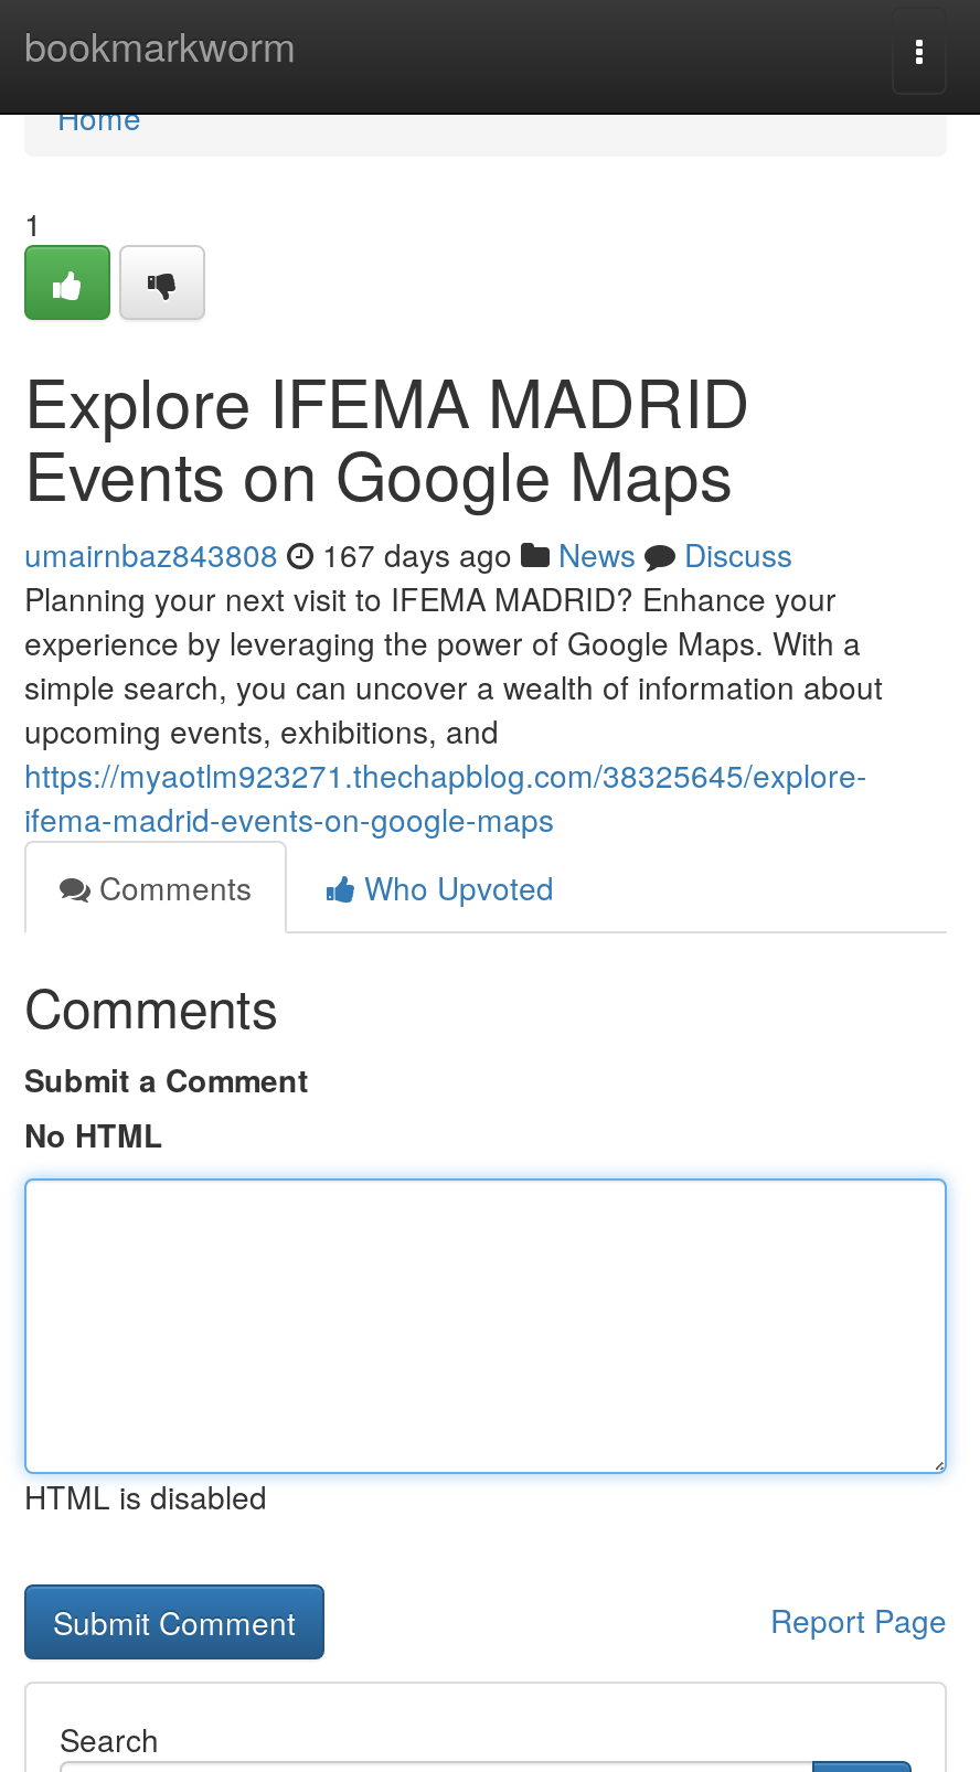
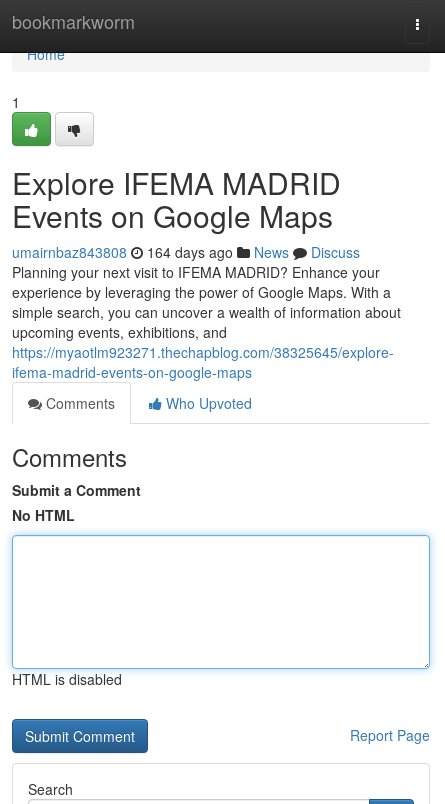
[24,532,792,576] umairnbaz843808 167 days ago News Discuss -> [12,242,360,262] umairnbaz843808 164 days ago News Discuss

